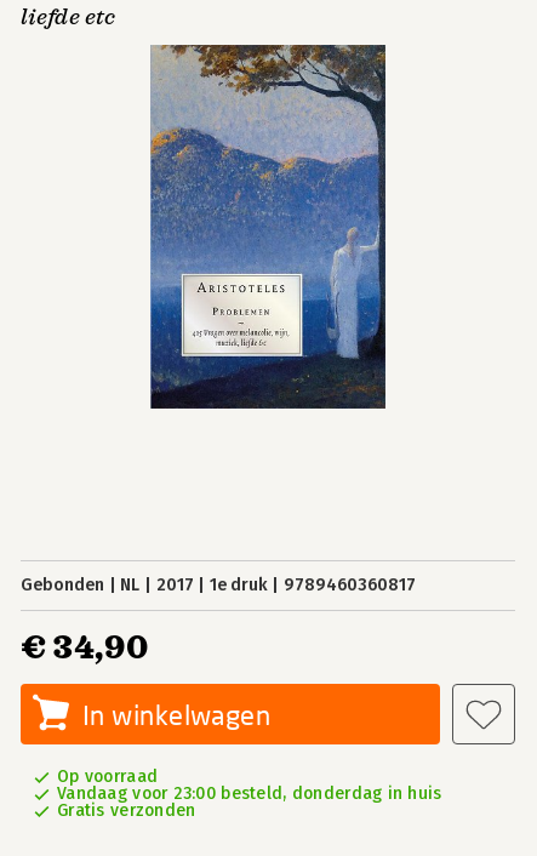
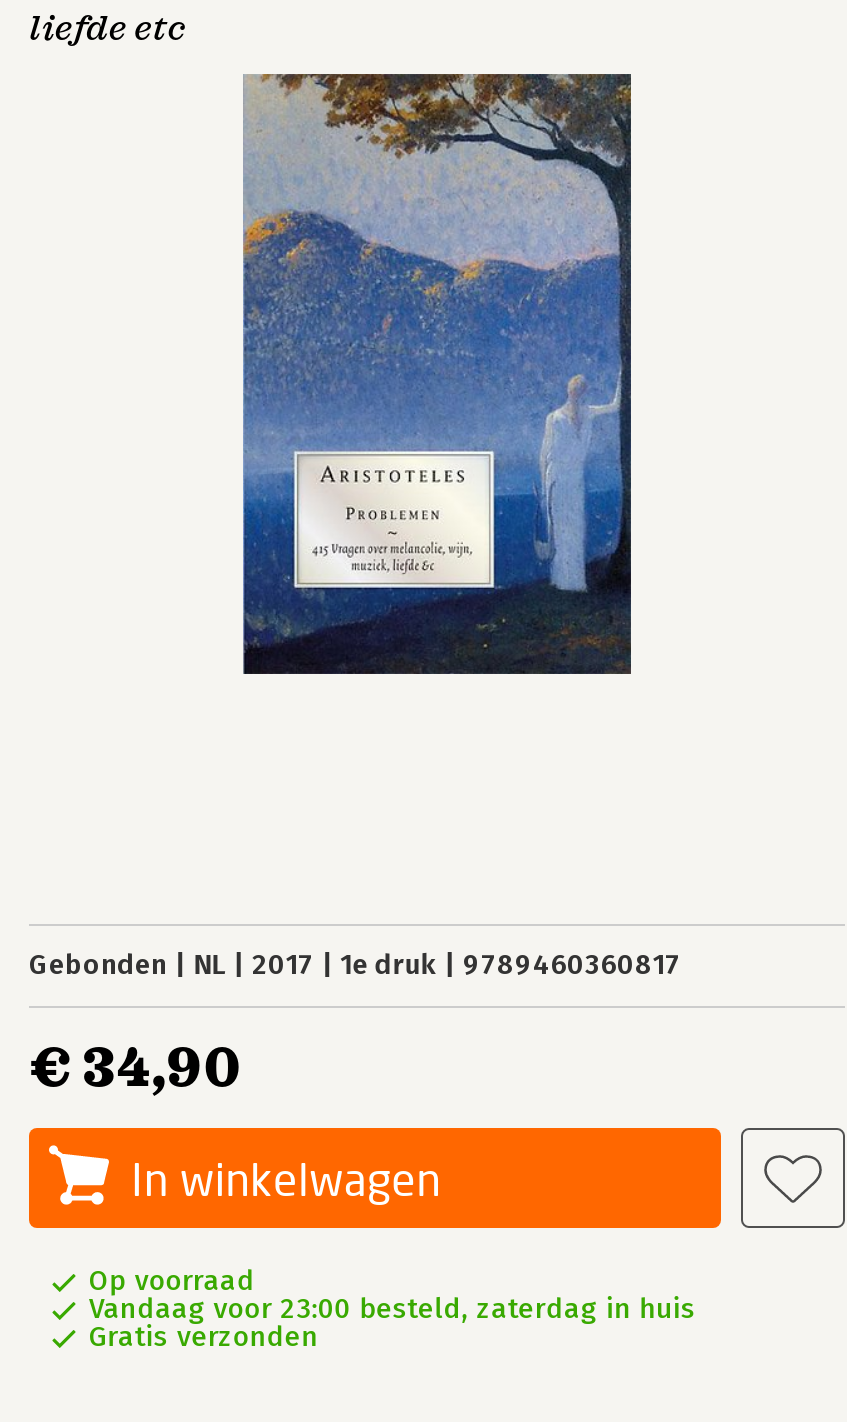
[57,783,442,804] Vandaag voor 23:00 besteld, donderdag in huis -> [89,1292,696,1326] Vandaag voor 23:00 besteld, zaterdag in huis

